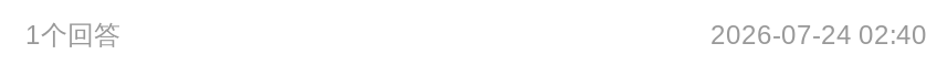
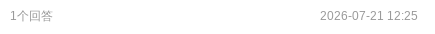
[710,20,927,51] 2026-07-24 02:40 -> [320,9,418,23] 2026-07-21 12:25

